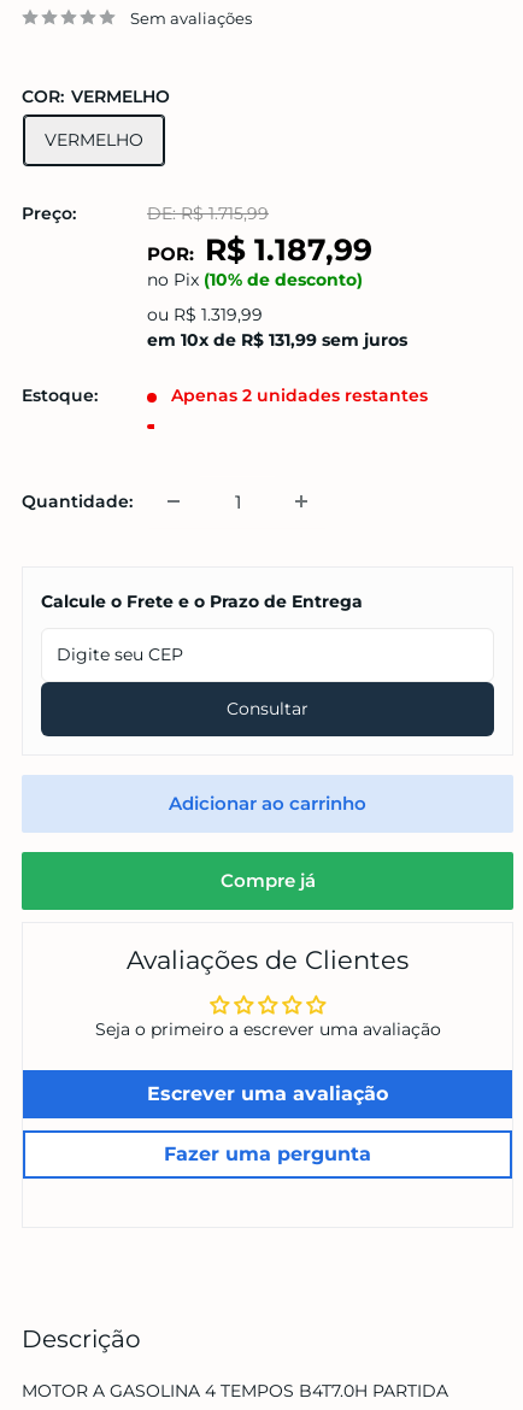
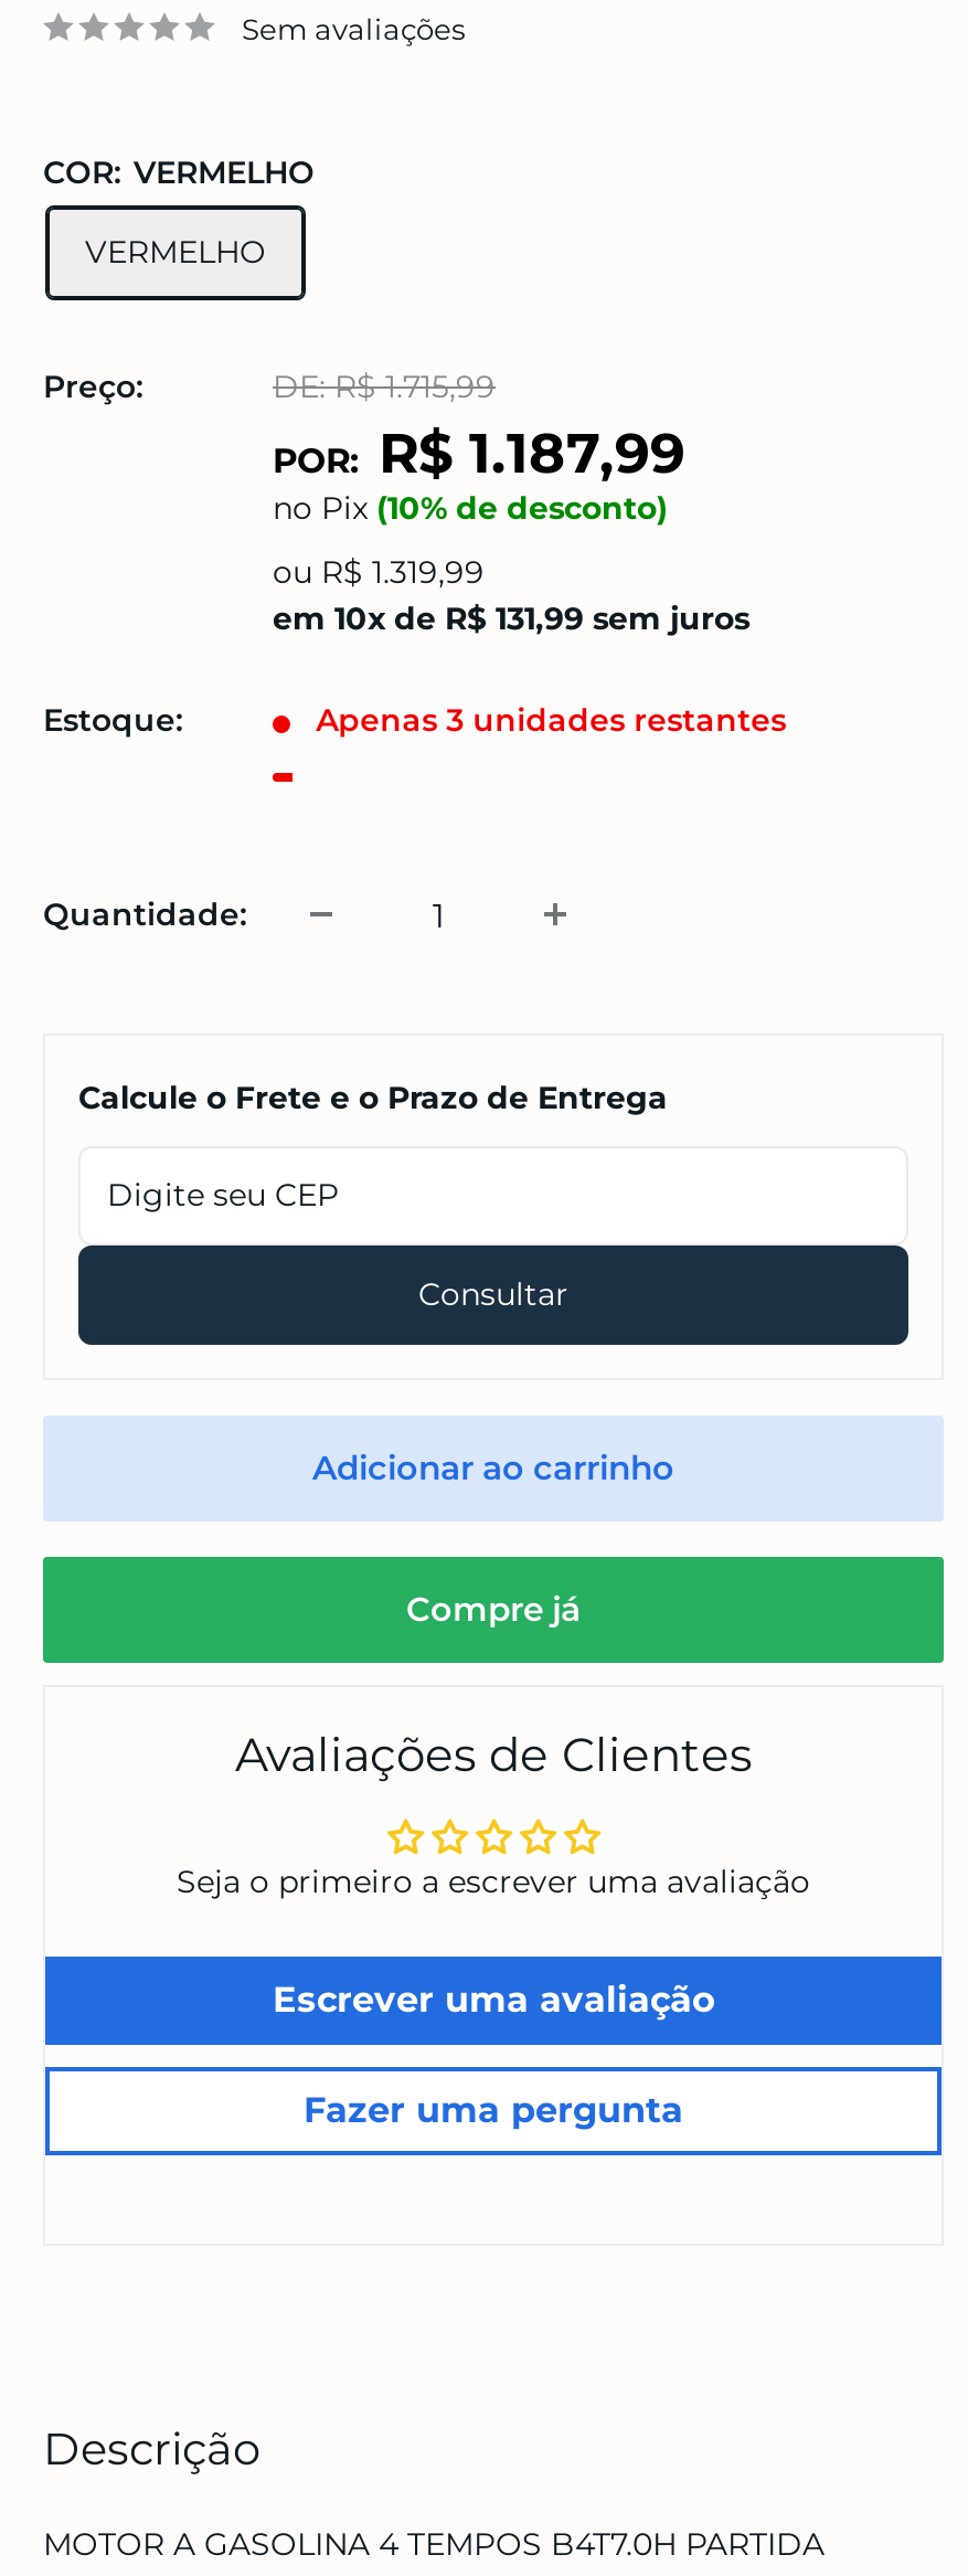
[171,384,427,406] Apenas 2 unidades restantes -> [316,700,786,740] Apenas 3 unidades restantes

